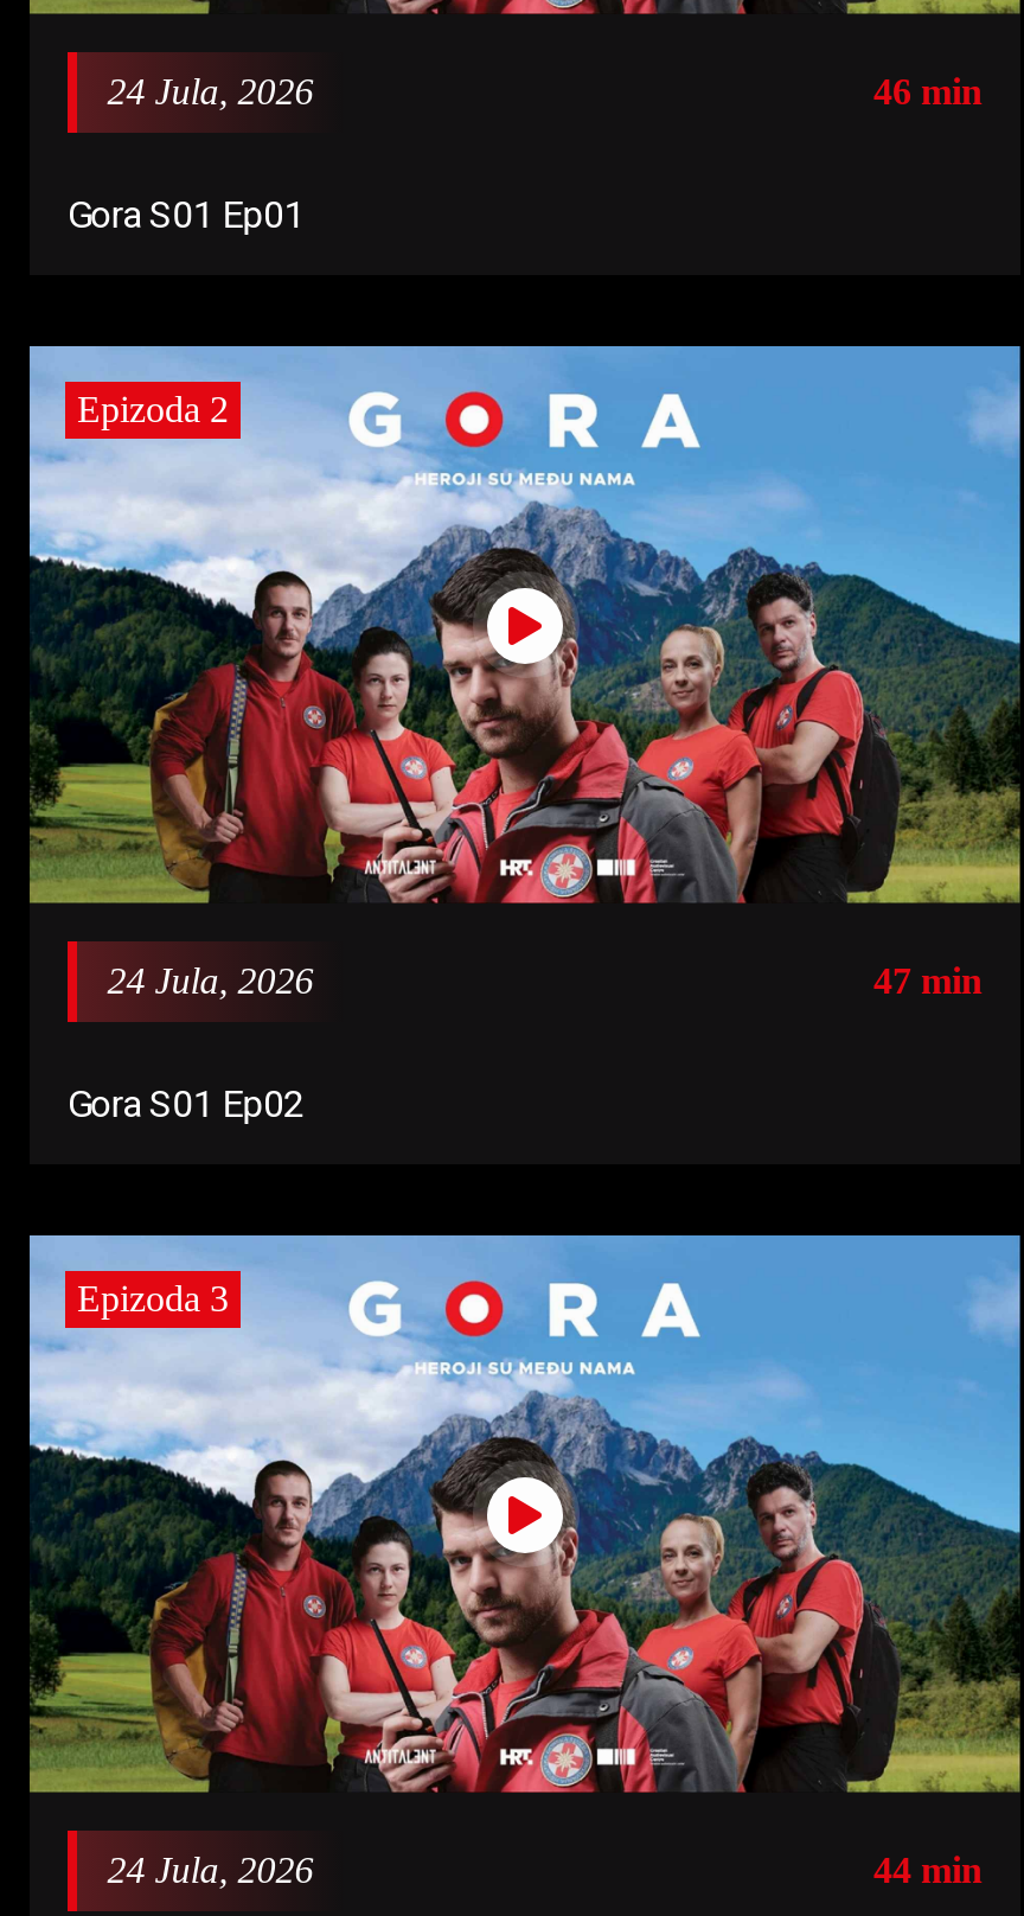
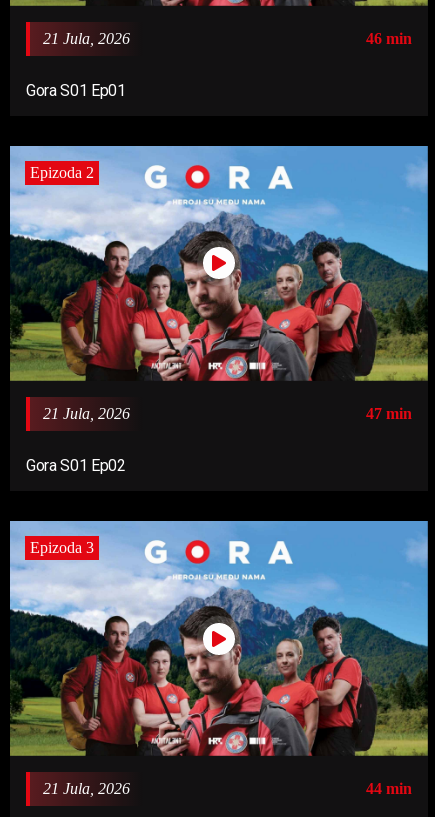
[107,71,314,111] 24 Jula, 2026 -> [43,30,130,47] 21 Jula, 2026
[107,960,314,1001] 24 Jula, 2026 -> [43,405,130,422] 21 Jula, 2026
[107,1850,314,1890] 24 Jula, 2026 -> [43,780,130,797] 21 Jula, 2026

